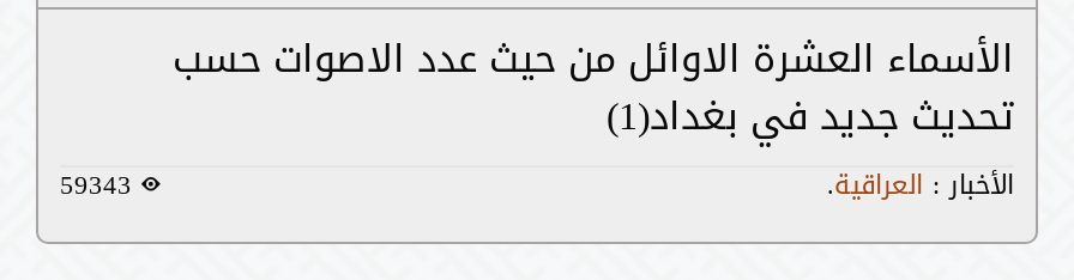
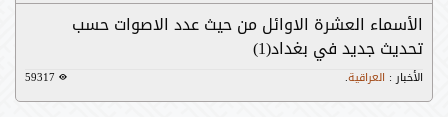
[60,161,132,212] 59343 -> [25,67,55,88] 59317

